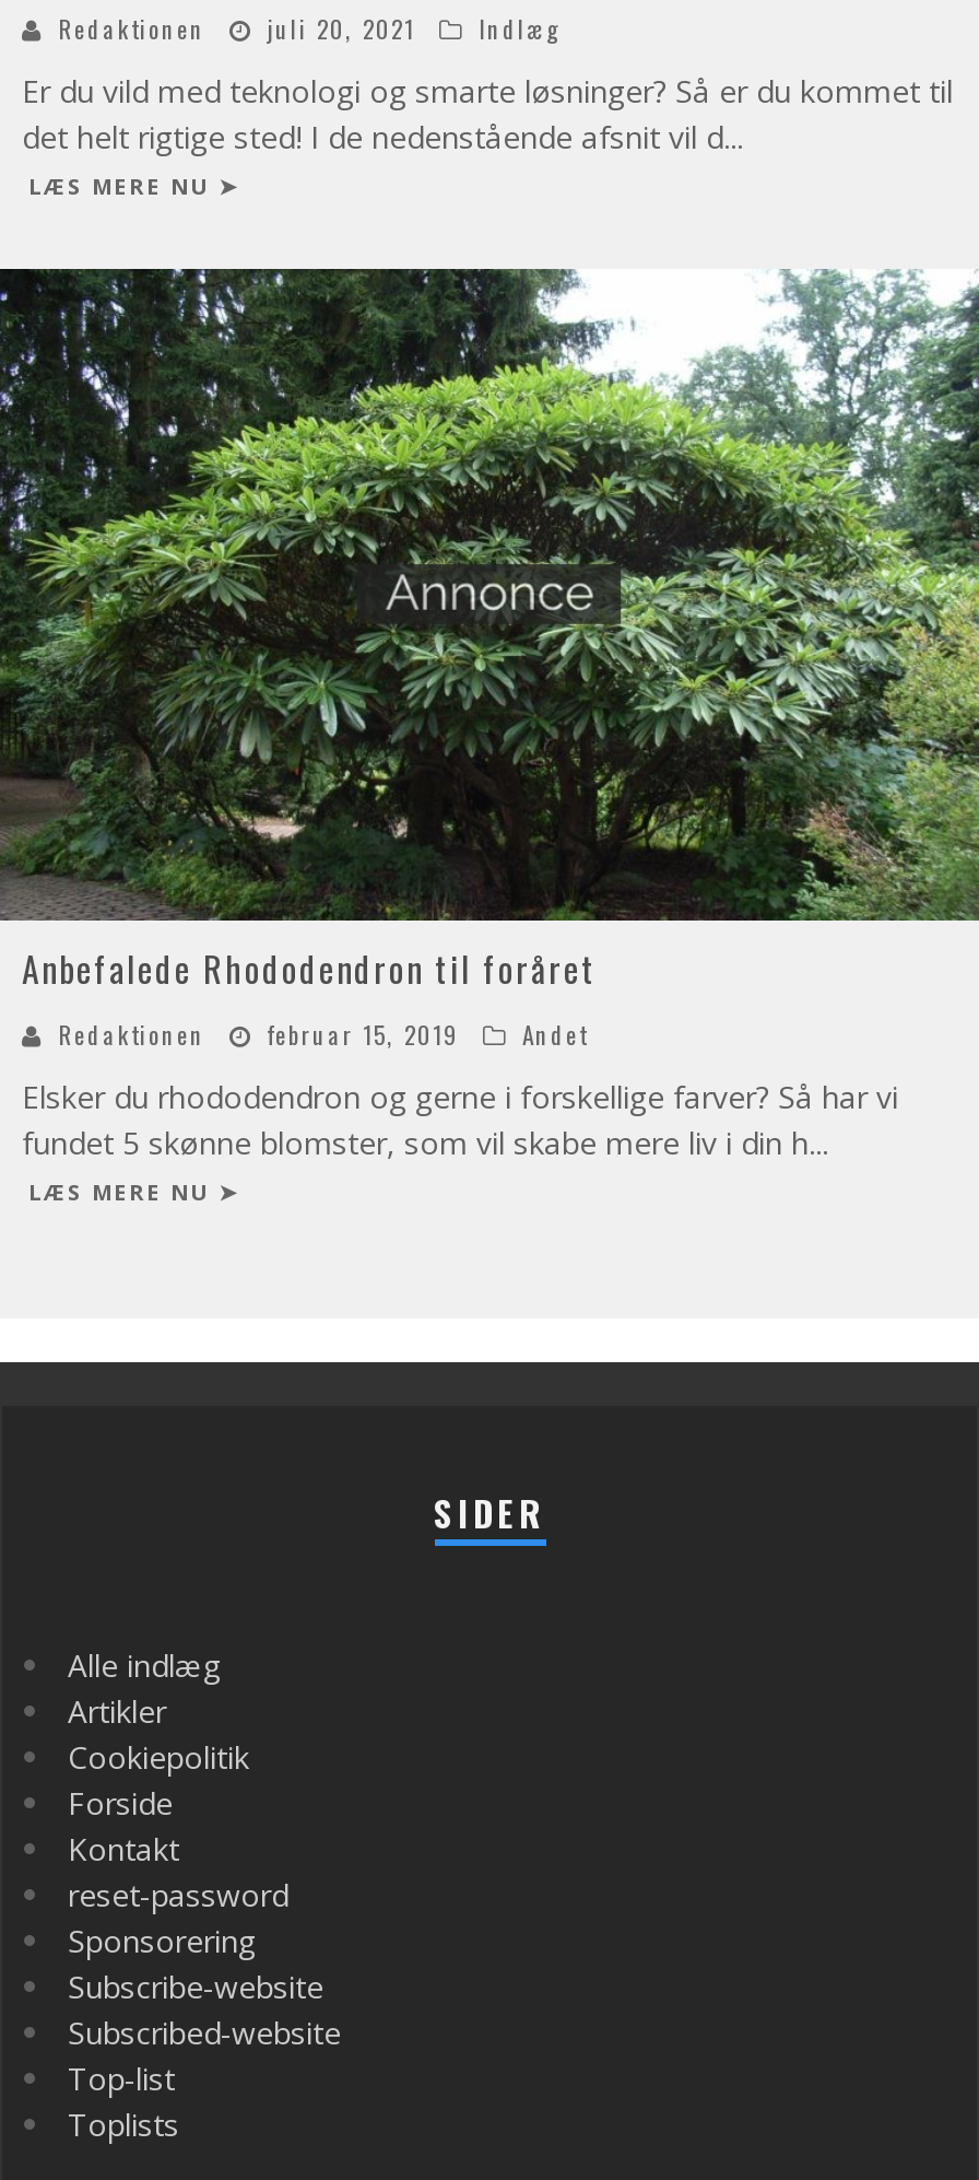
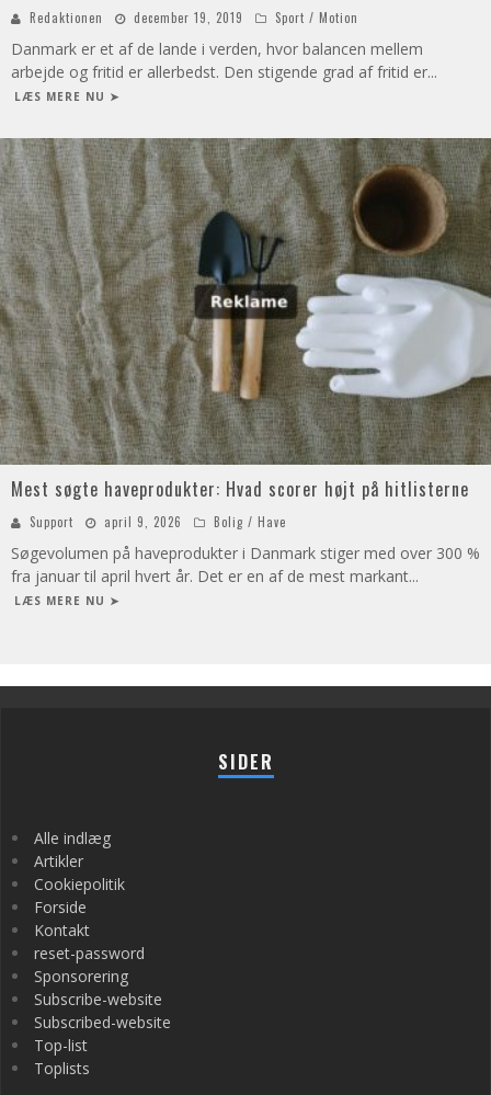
[267,10,559,45] juli 20, 2021 | Indlæg -> [134,8,358,26] december 19, 2019 | Sport / Motion
[22,69,953,157] Er du vild med teknologi og smarte løsninger? Så er du kommet til | det helt rigtige sted! I de nedenstående afsnit vil d... -> [11,38,437,82] Danmark er et af de lande i verden, hvor balancen mellem | arbejde og fritid er allerbedst. Den stigende grad af fritid er...
[7,269,972,1052] [image] | Anbefalede Rhododendron til foråret | Redaktionen | februar 15, 2019 | Andet -> [3,137,488,531] [image] | Mest søgte haveprodukter: Hvad scorer højt på hitlisterne | Support | april 9, 2026 | Bolig / Have
[22,1076,898,1164] Elsker du rhododendron og gerne i forskellige farver? Så har vi | fundet 5 skønne blomster, som vil skabe mere liv i din h... -> [11,543,480,587] Søgevolumen på haveprodukter i Danmark stiger med over 300 % | fra januar til april hvert år. Det er en af de mest markant...

